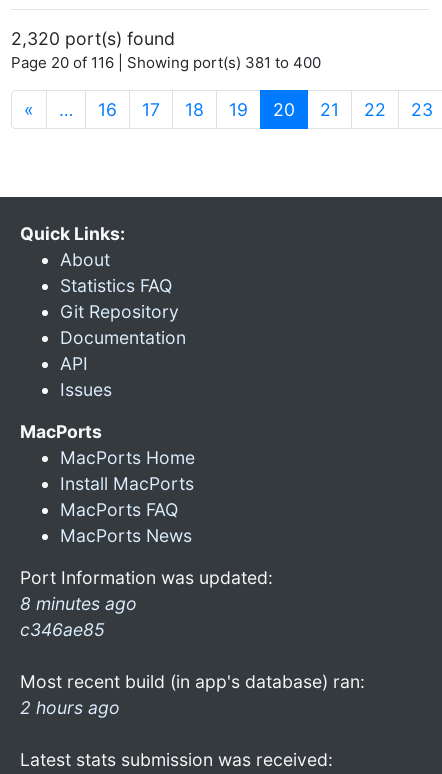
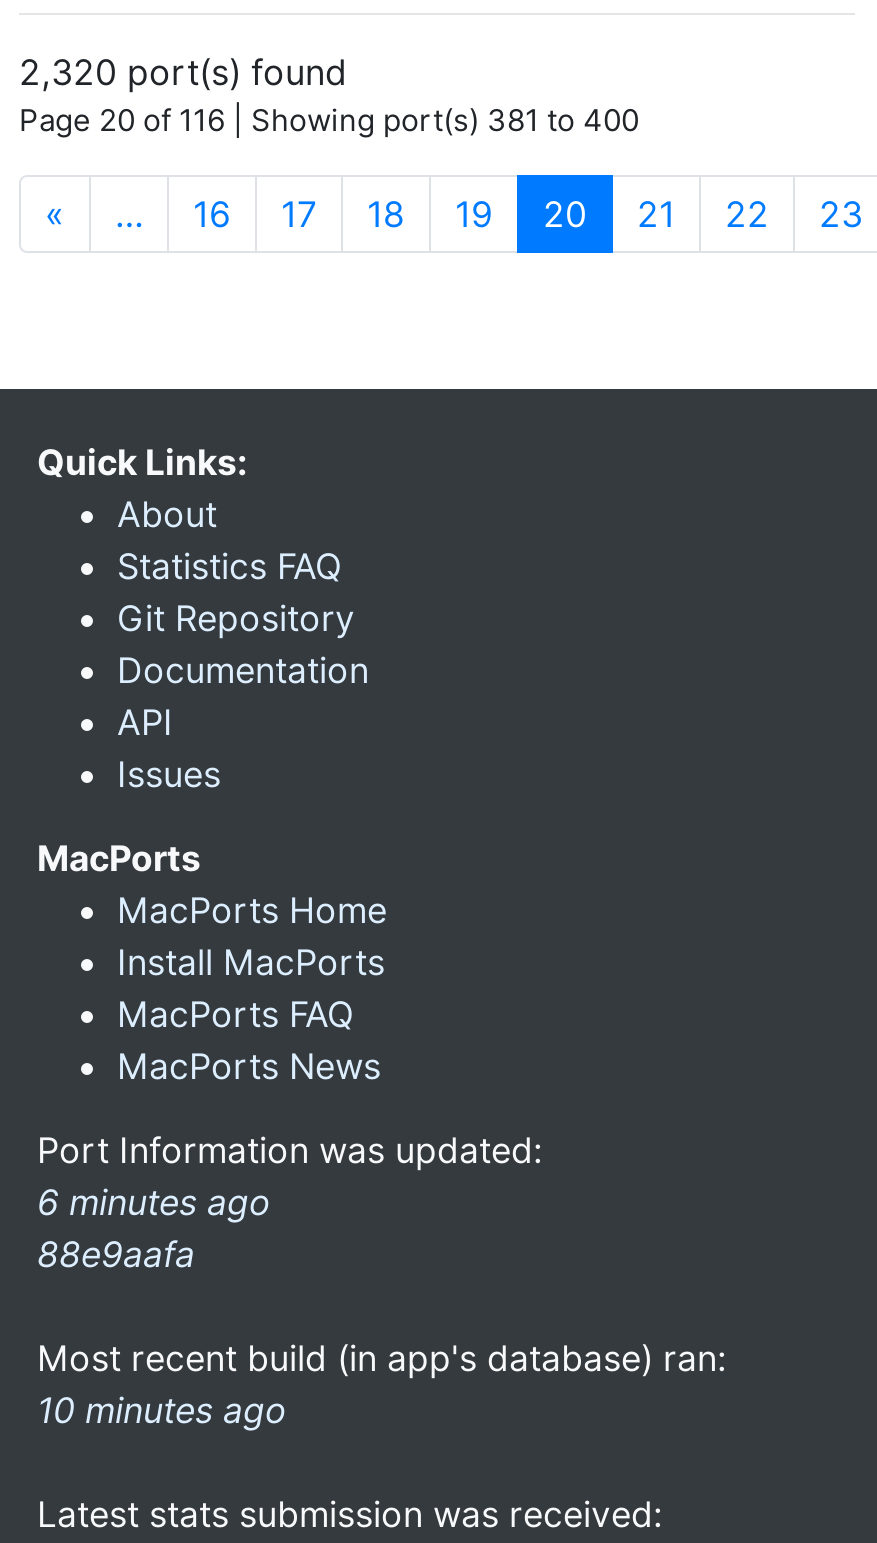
[20,593,137,640] 8 minutes ago | c346ae85 -> [37,1181,271,1275] 6 minutes ago | 88e9aafa
[20,697,120,718] 2 hours ago -> [37,1389,287,1431] 10 minutes ago

